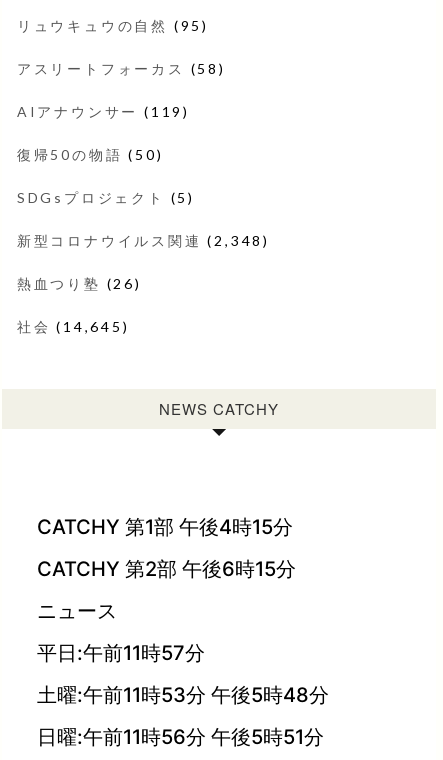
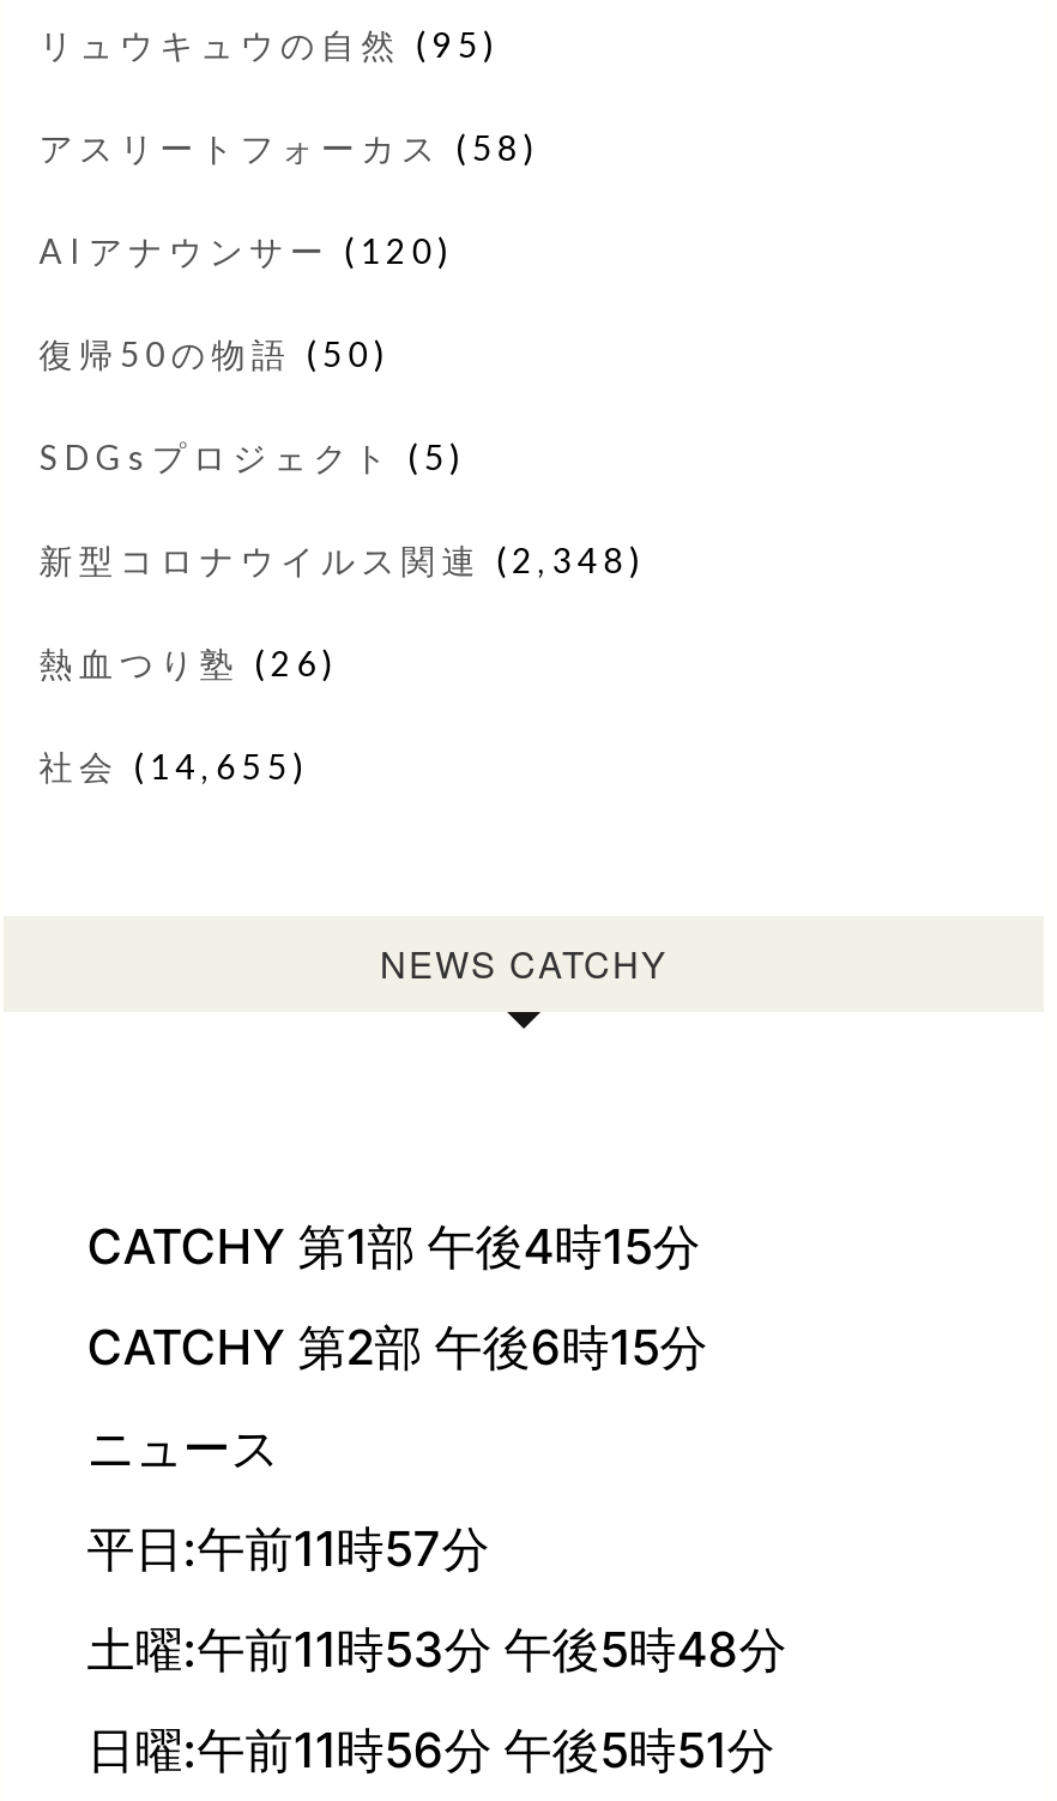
[17,103,190,120] AIアナウンサー(119) -> [39,230,454,271] AIアナウンサー(120)
[17,318,129,335] 社会(14,645) -> [39,746,309,786] 社会(14,655)

